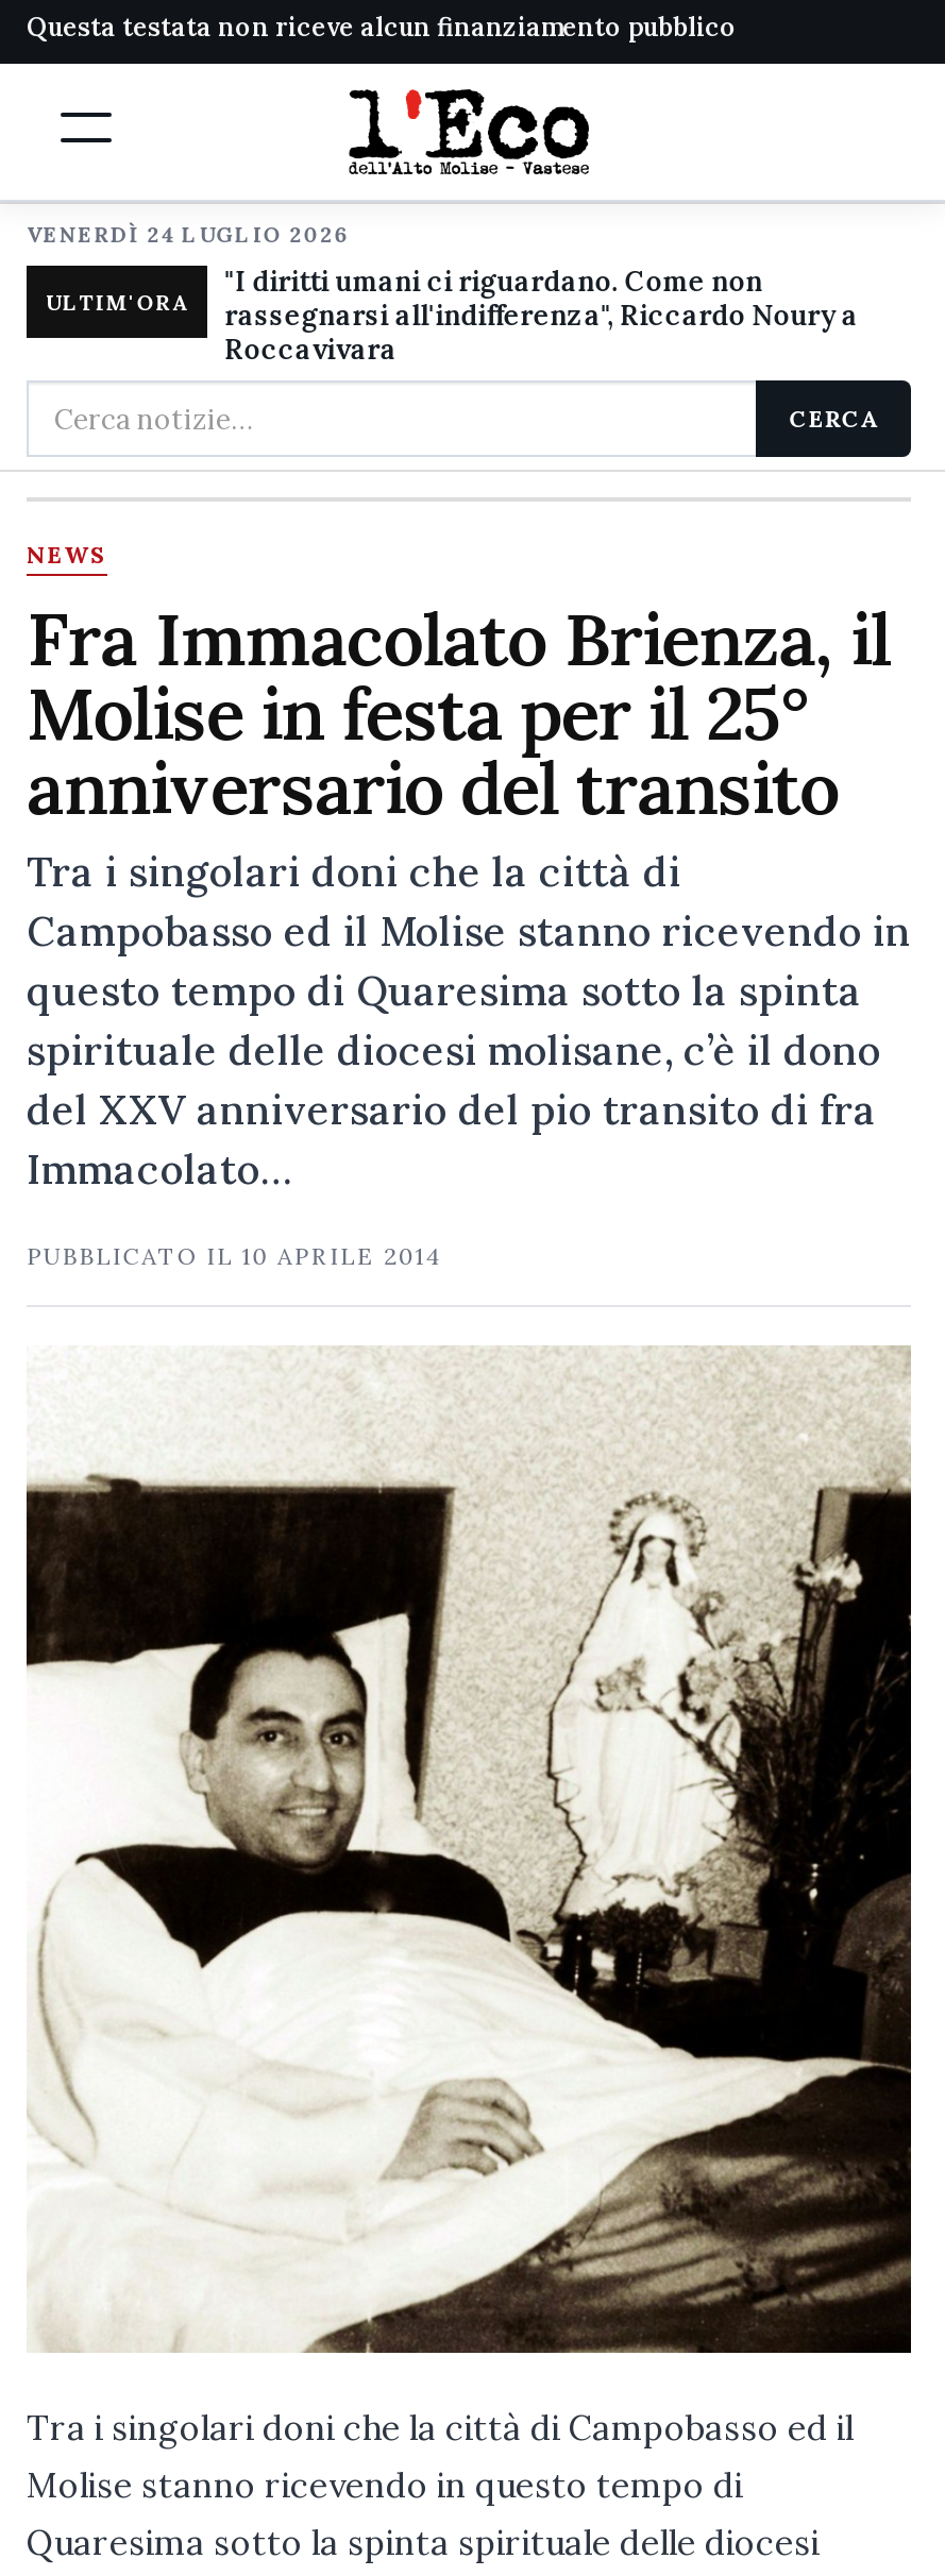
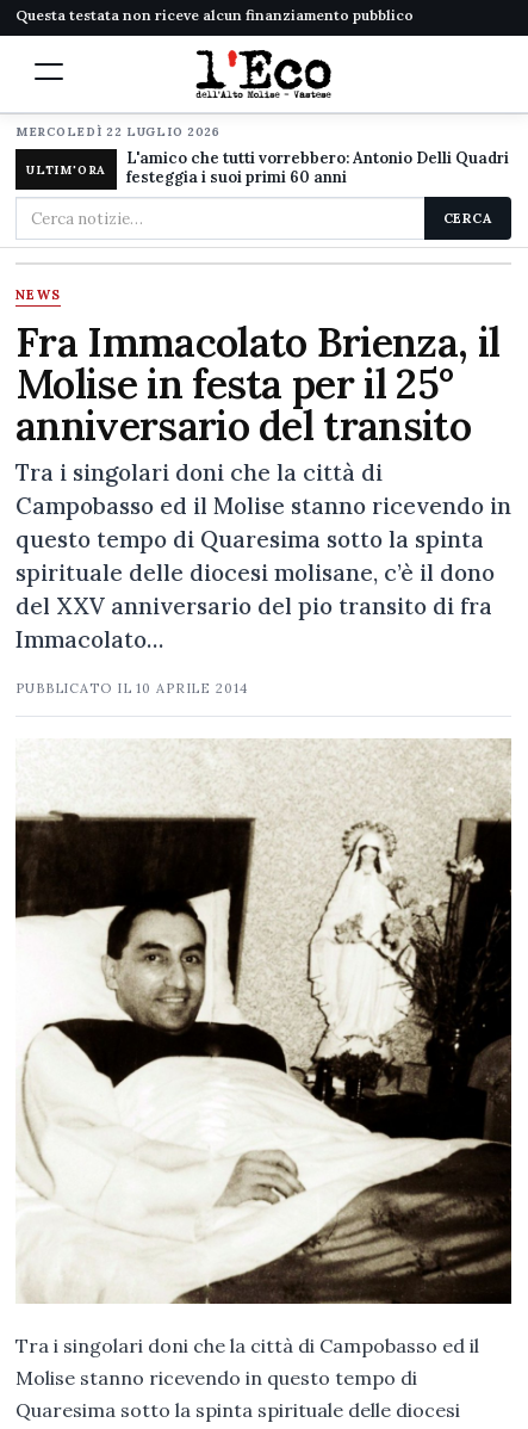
[27,221,348,249] VENERDÌ 24 LUGLIO 2026 -> [15,124,220,140] MERCOLEDÌ 22 LUGLIO 2026
[225,264,858,368] "I diritti umani ci riguardano. Come non | rassegnarsi all'indifferenza", Riccardo Noury a | Roccavivara -> [127,148,509,187] L'amico che tutti vorrebbero: Antonio Delli Quadri | festeggia i suoi primi 60 anni

